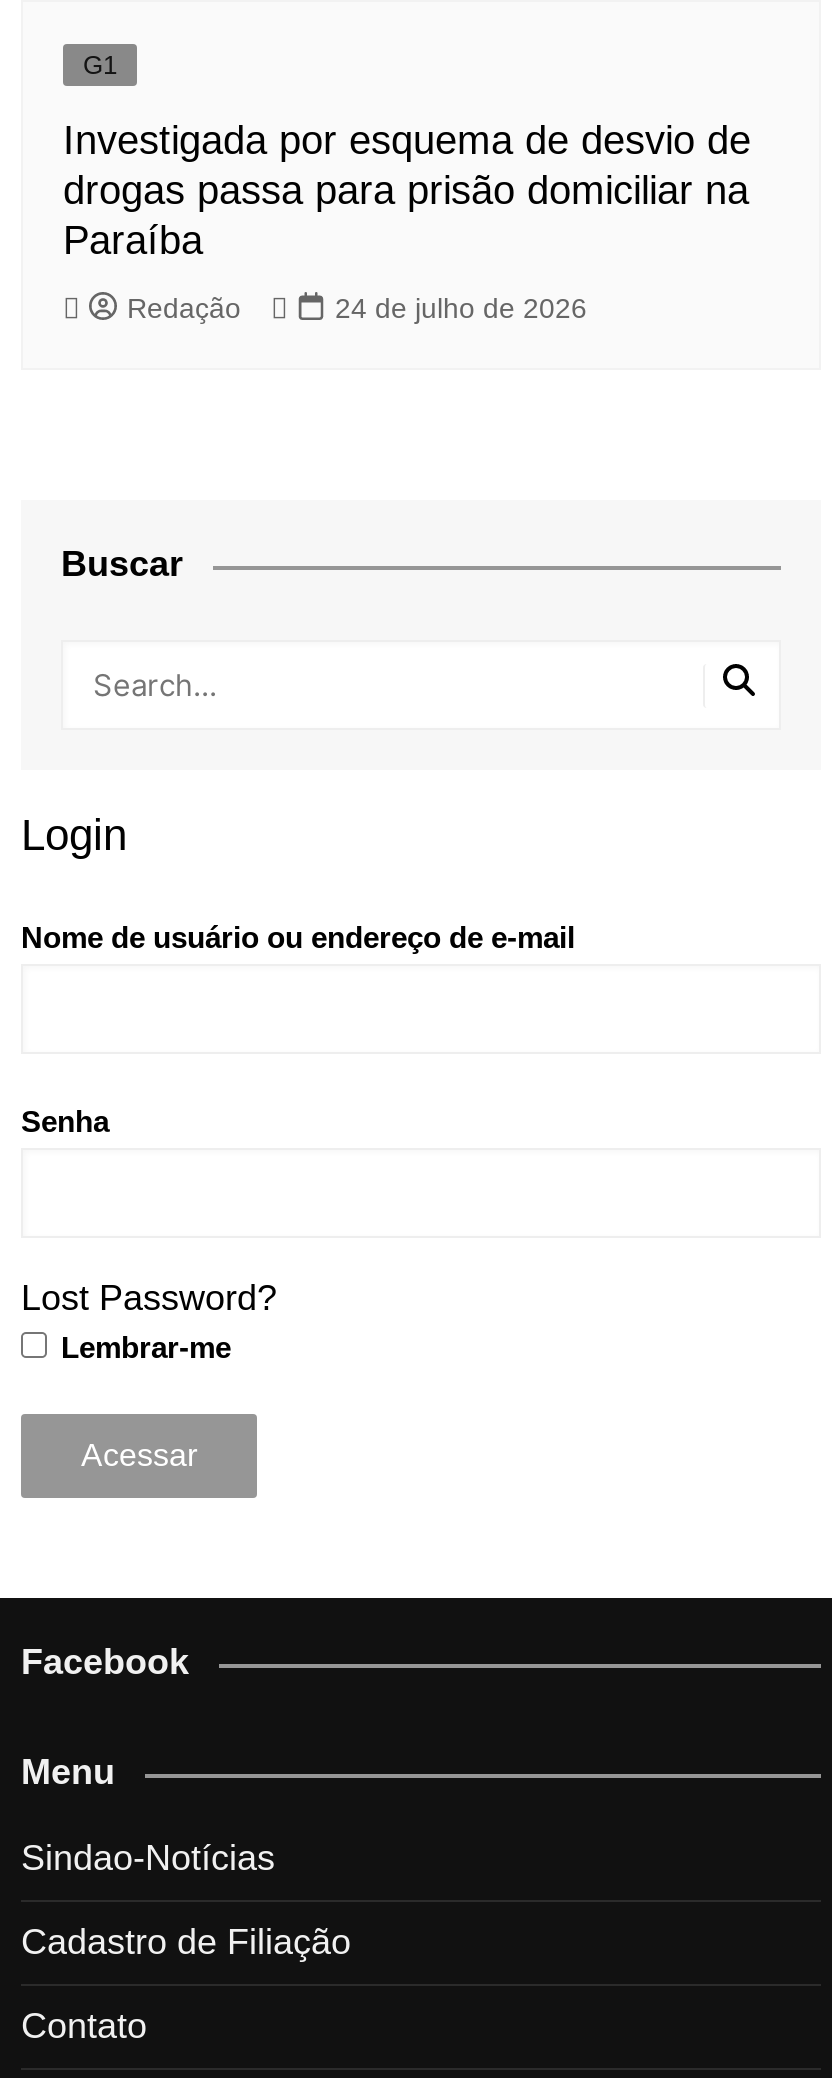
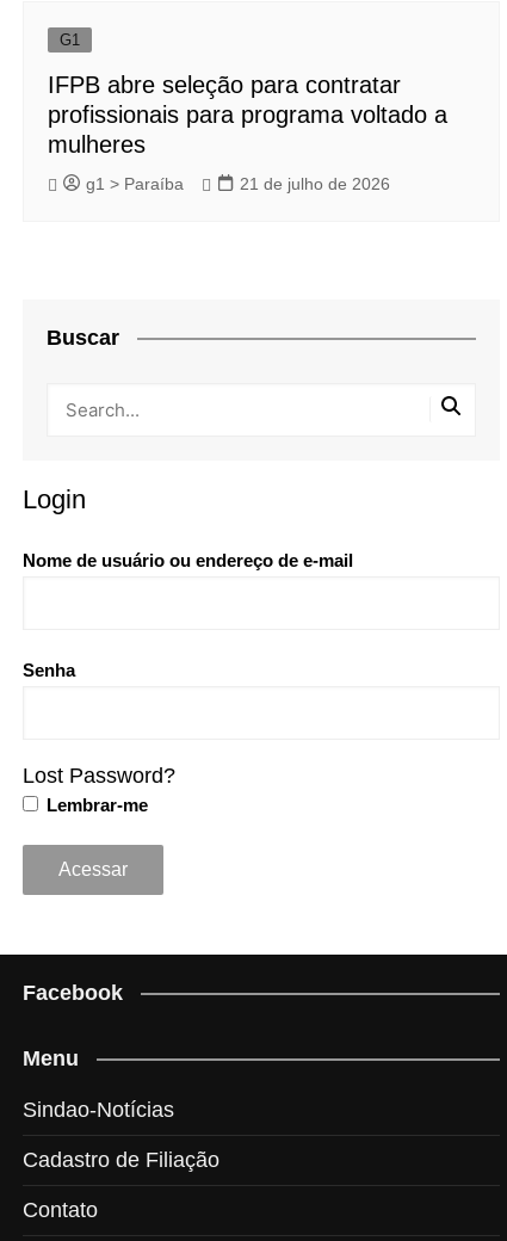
[63,119,751,263] Investigada por esquema de desvio de | drogas passa para prisão domiciliar na | Paraíba -> [48,71,447,157] IFPB abre seleção para contratar | profissionais para programa voltado a | mulheres
[127,292,587,324] Redação | 24 de julho de 2026 -> [86,174,390,193] g1 > Paraíba | 21 de julho de 2026

